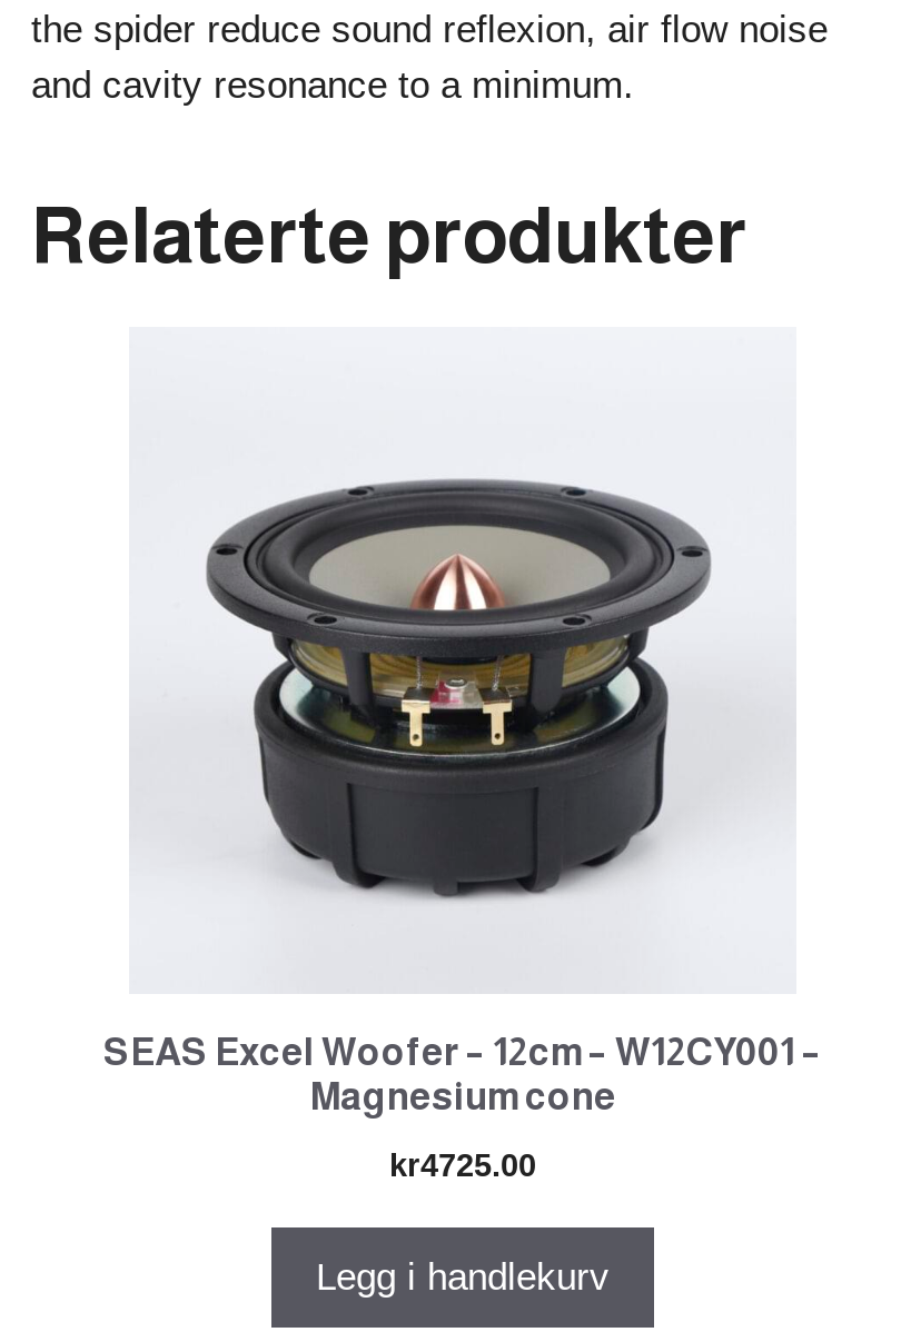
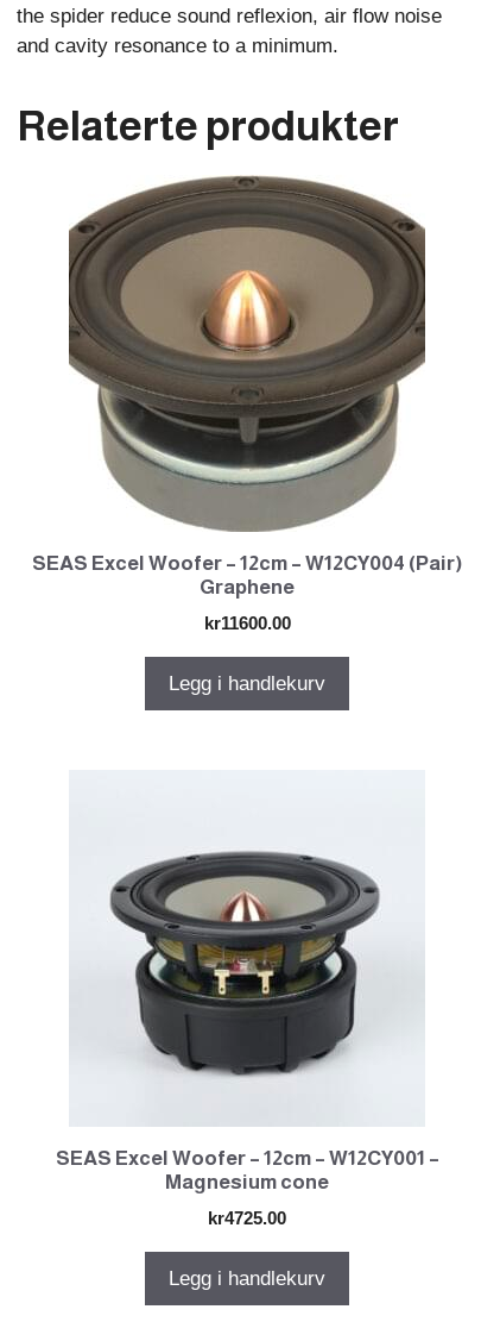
none -> [31,175,463,695] [image] | SEAS Excel Woofer – 12cm – W12CY004 (Pair) | Graphene | kr11600.00 | Legg i handlekurv

